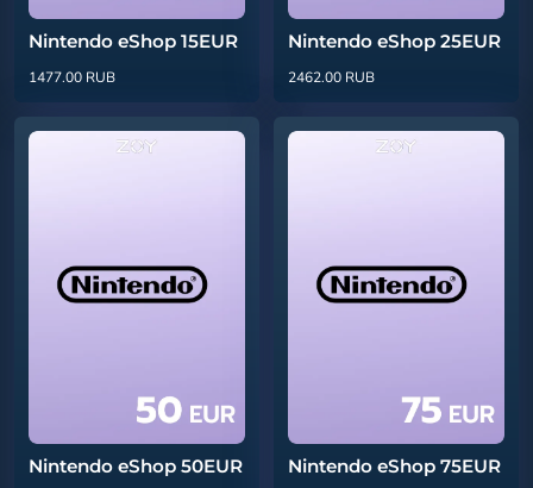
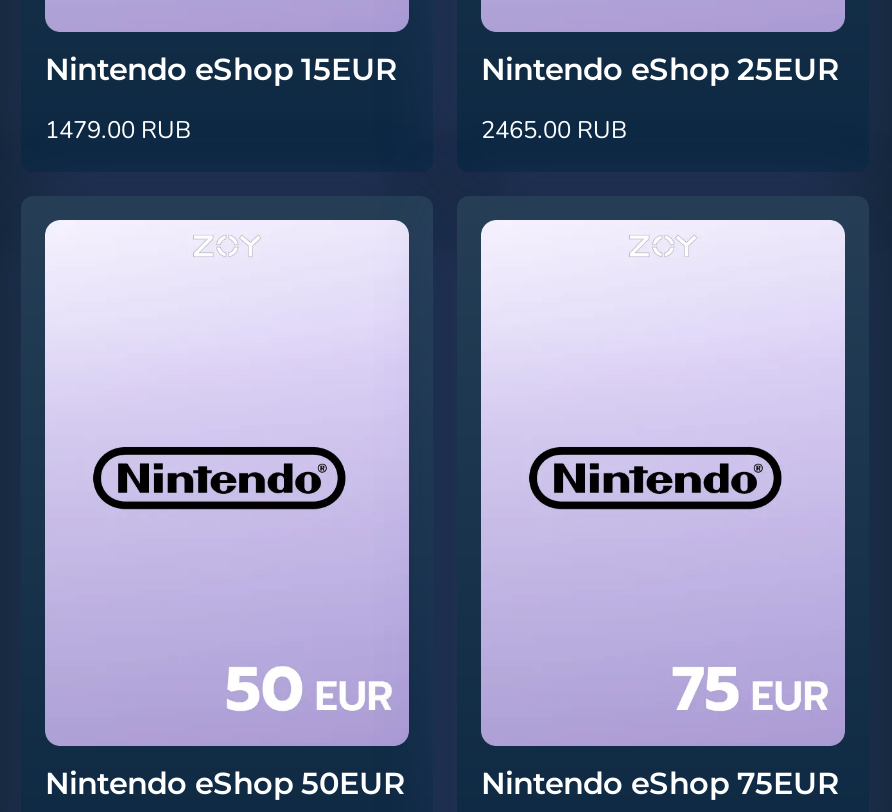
[29,68,115,87] 1477.00 RUB -> [45,114,191,146] 1479.00 RUB
[288,68,375,87] 2462.00 RUB -> [481,114,627,146] 2465.00 RUB

